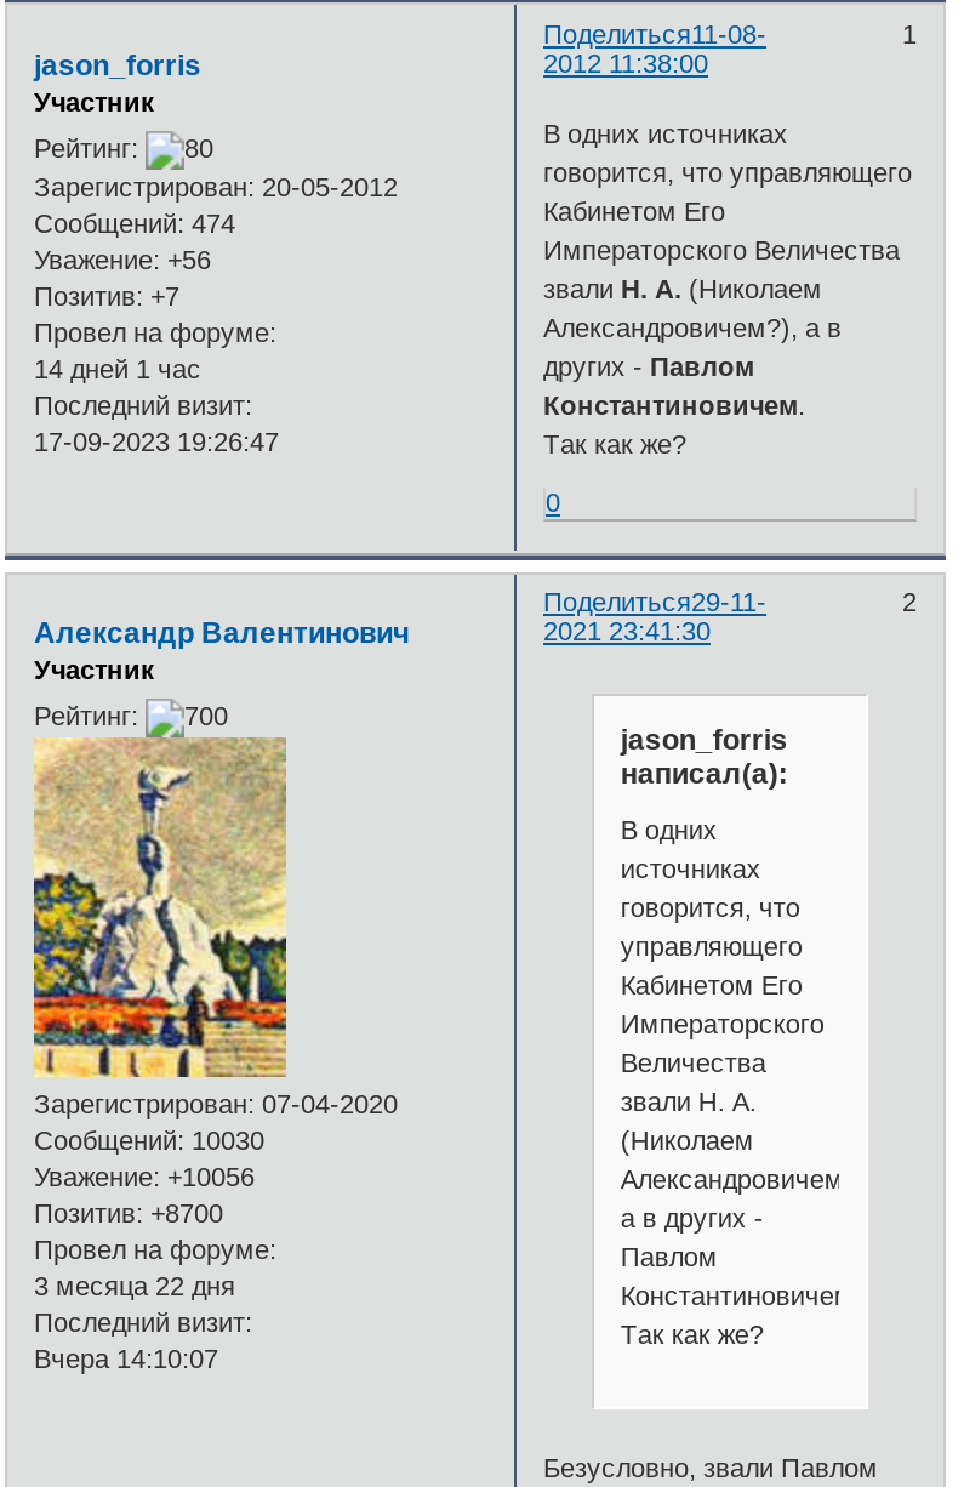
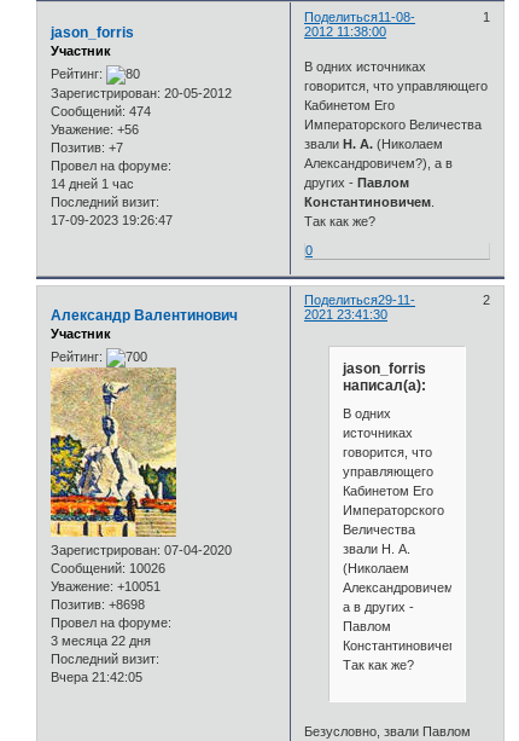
[34,1127,264,1156] Сообщений: 10030 -> [51,561,165,576] Сообщений: 10026
[34,1163,255,1192] Уважение: +10056 -> [51,580,161,594] Уважение: +10051
[34,1199,223,1228] Позитив: +8700 -> [51,598,145,612] Позитив: +8698
[34,1345,218,1374] Вчера 14:10:07 -> [51,670,142,685] Вчера 21:42:05

